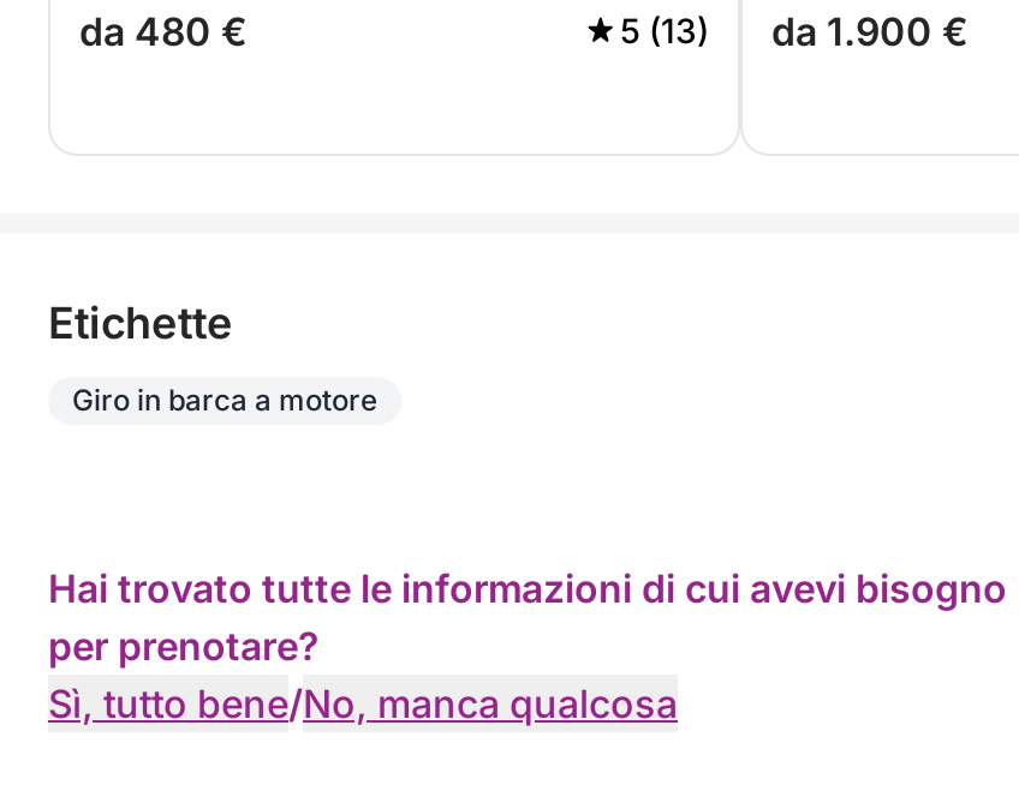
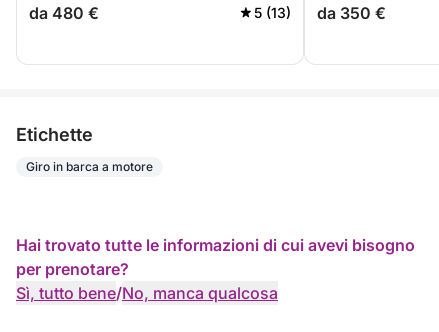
[620,7,969,55] 5 (13) da 1.900 € -> [254,3,386,23] 5 (13) da 350 €

